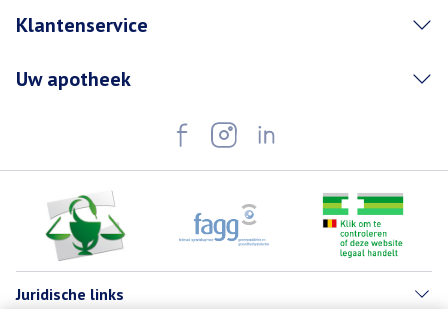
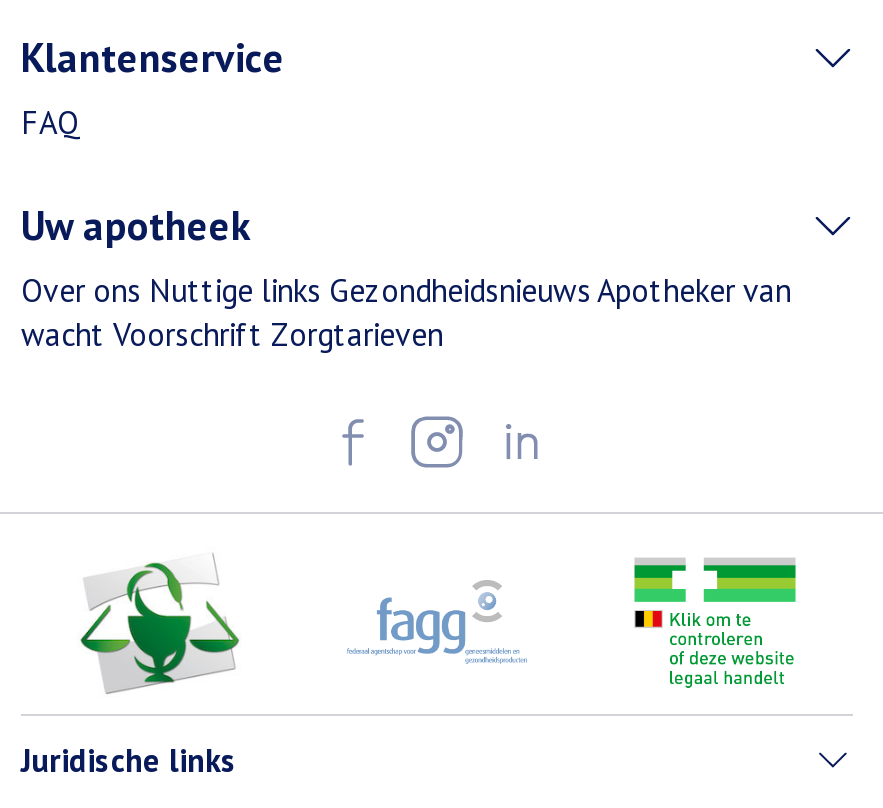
none -> [21,102,79,142] FAQ
none -> [21,270,791,354] Over ons Nuttige links Gezondheidsnieuws Apotheker van | wacht Voorschrift Zorgtarieven

